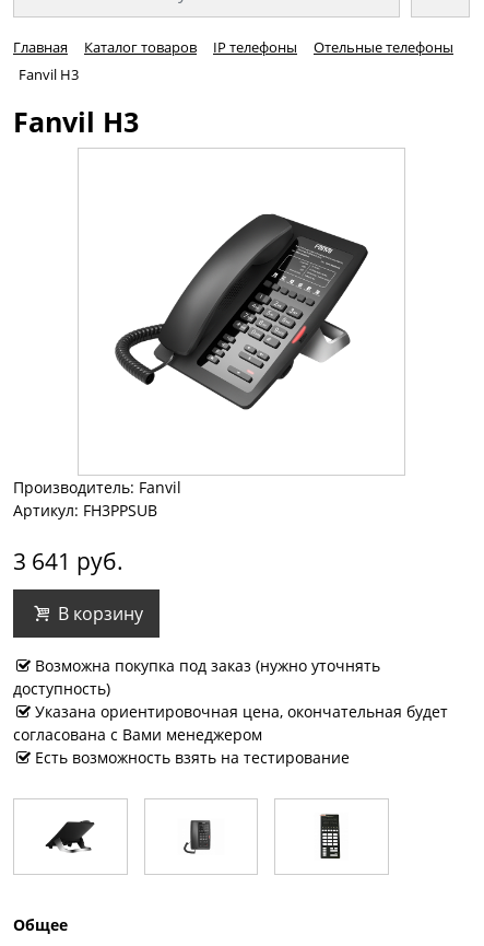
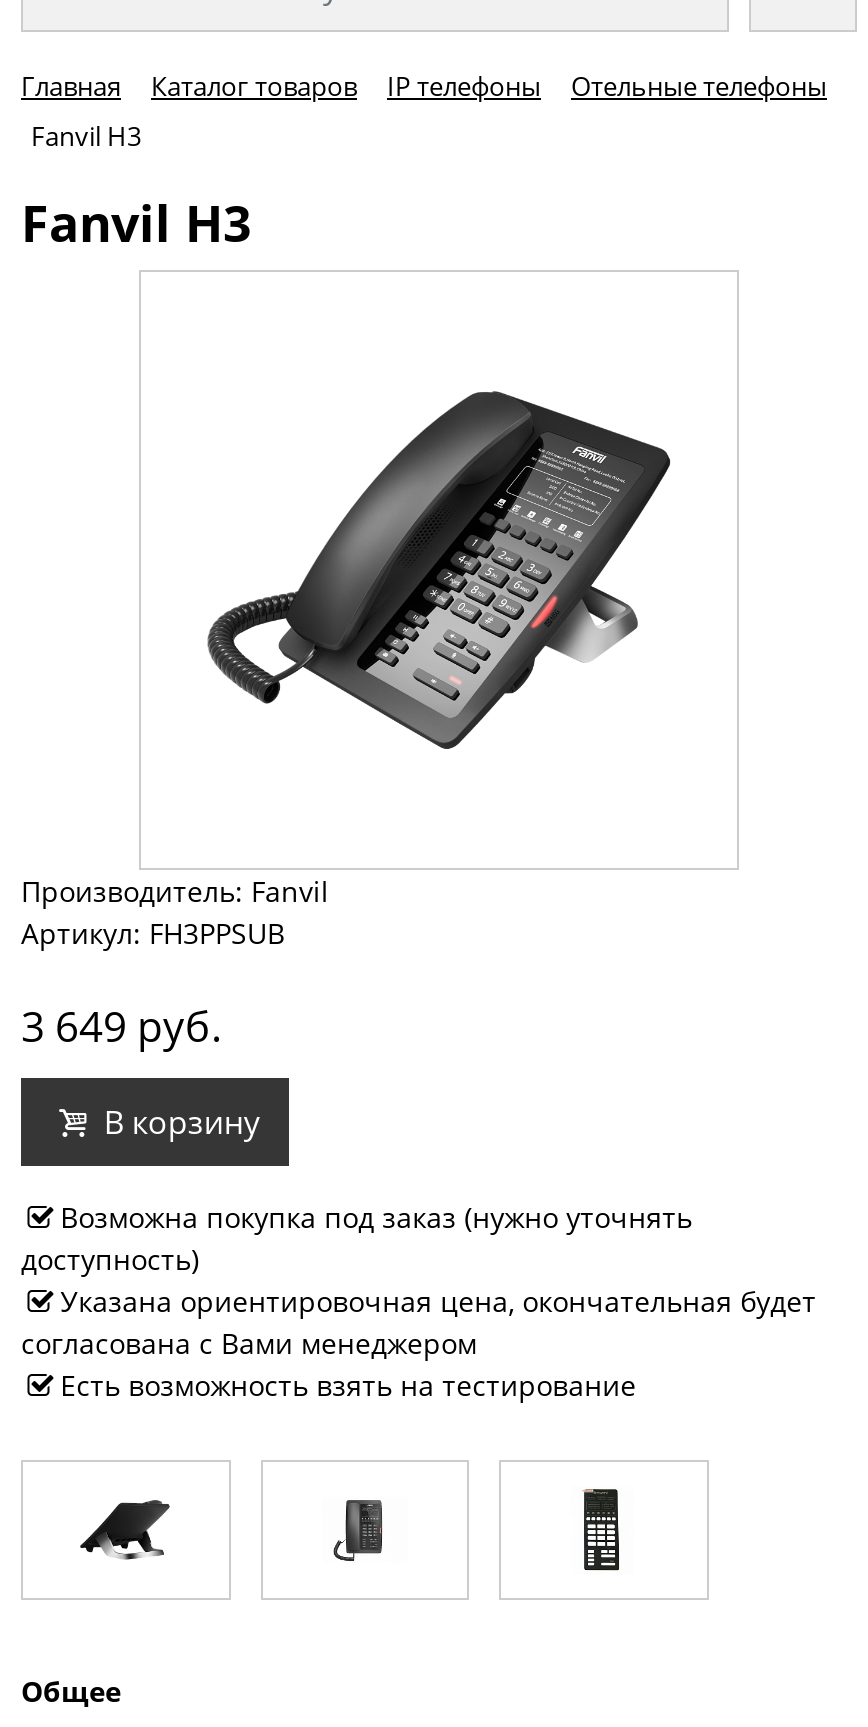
[13,545,123,576] 3 641 руб. -> [21,997,223,1053] 3 649 руб.

